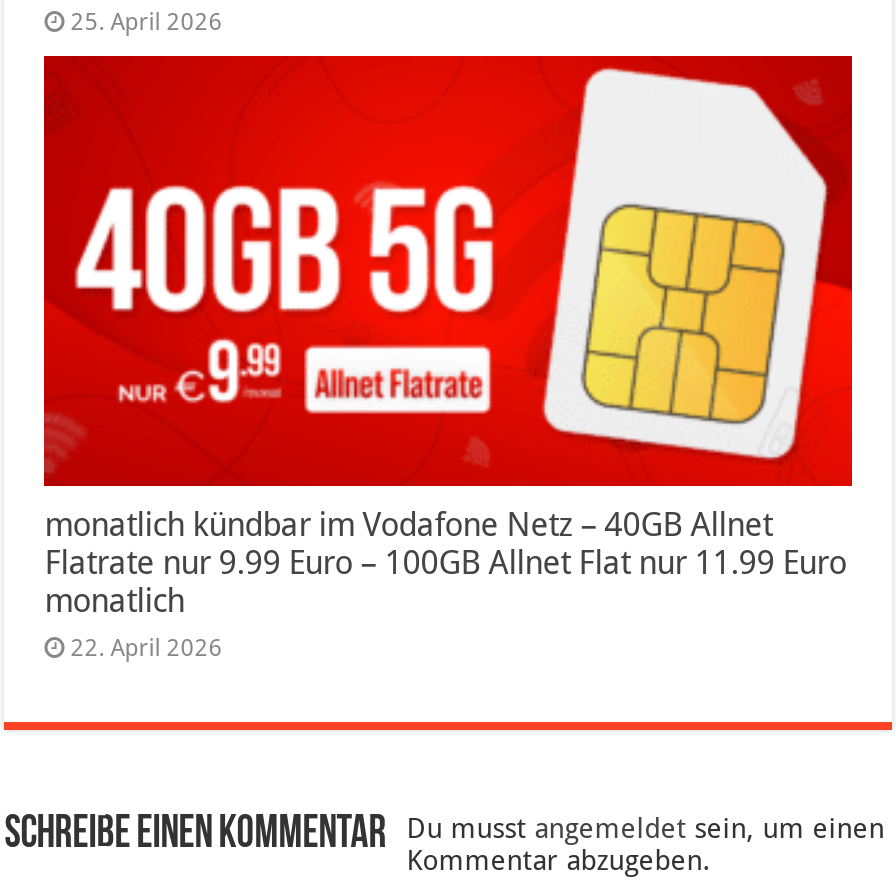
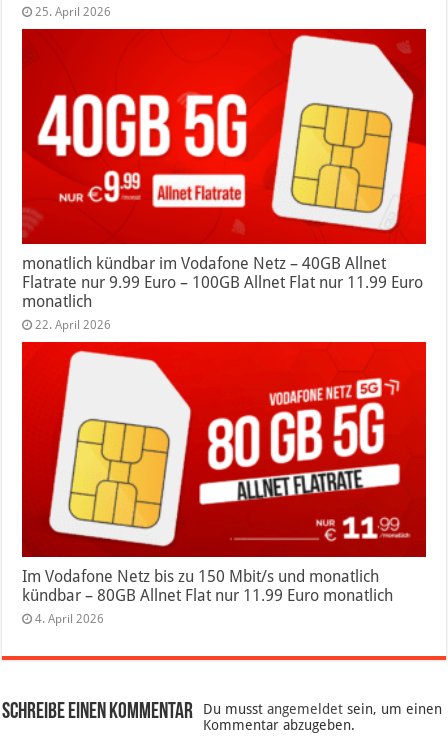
none -> [21,341,427,626] [image] | Im Vodafone Netz bis zu 150 Mbit/s und monatlich | kündbar – 80GB Allnet Flat nur 11.99 Euro monatlich | 4. April 2026

